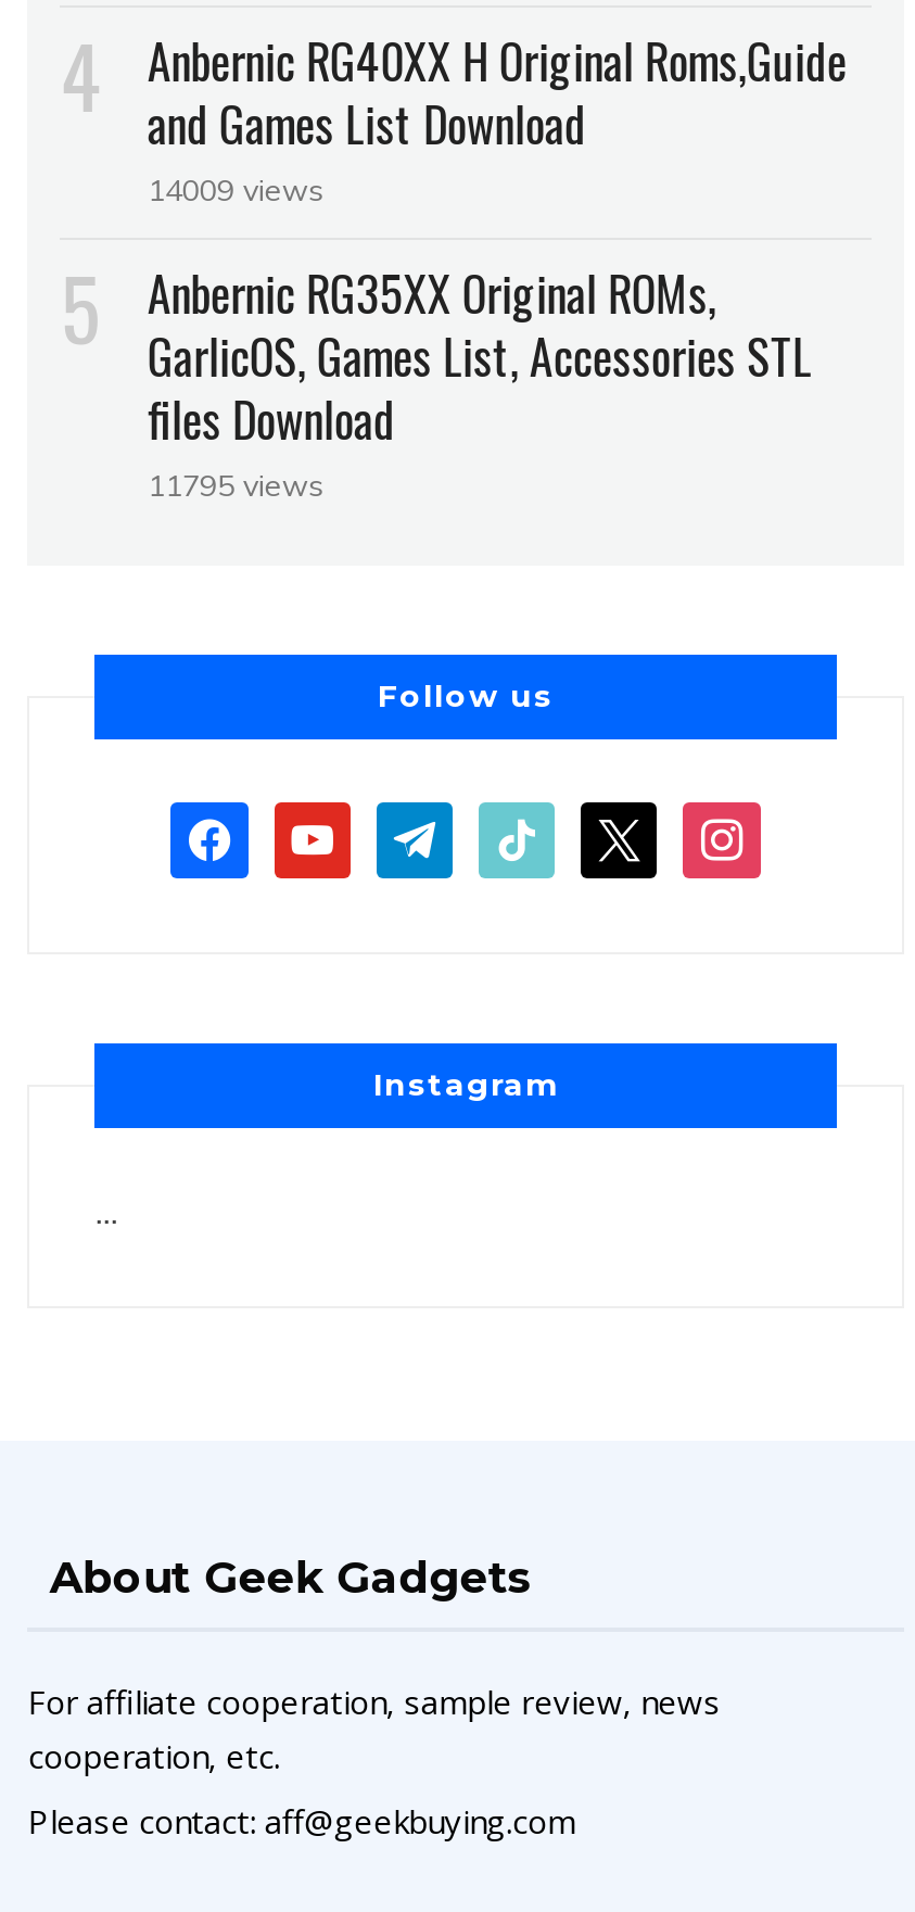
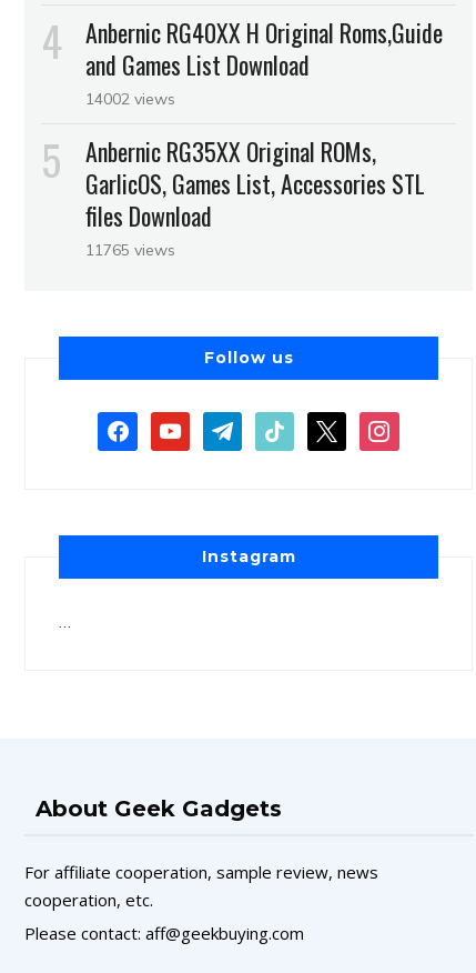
[147,170,323,209] 14009 views -> [86,89,176,109] 14002 views
[147,465,323,504] 11795 views -> [86,240,176,260] 11765 views

